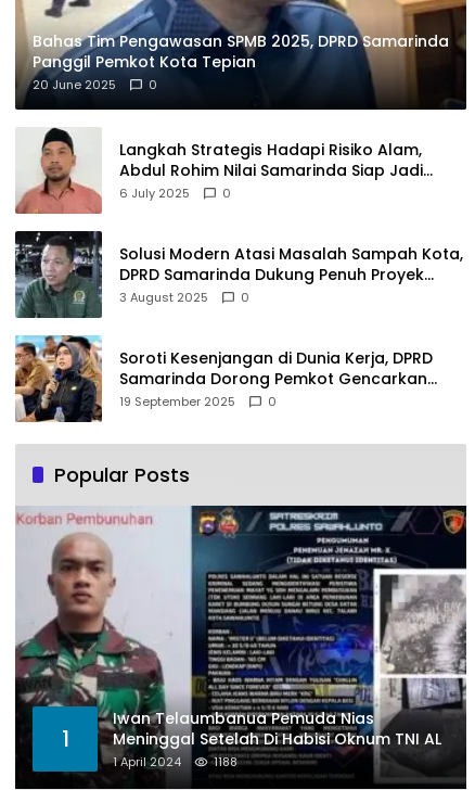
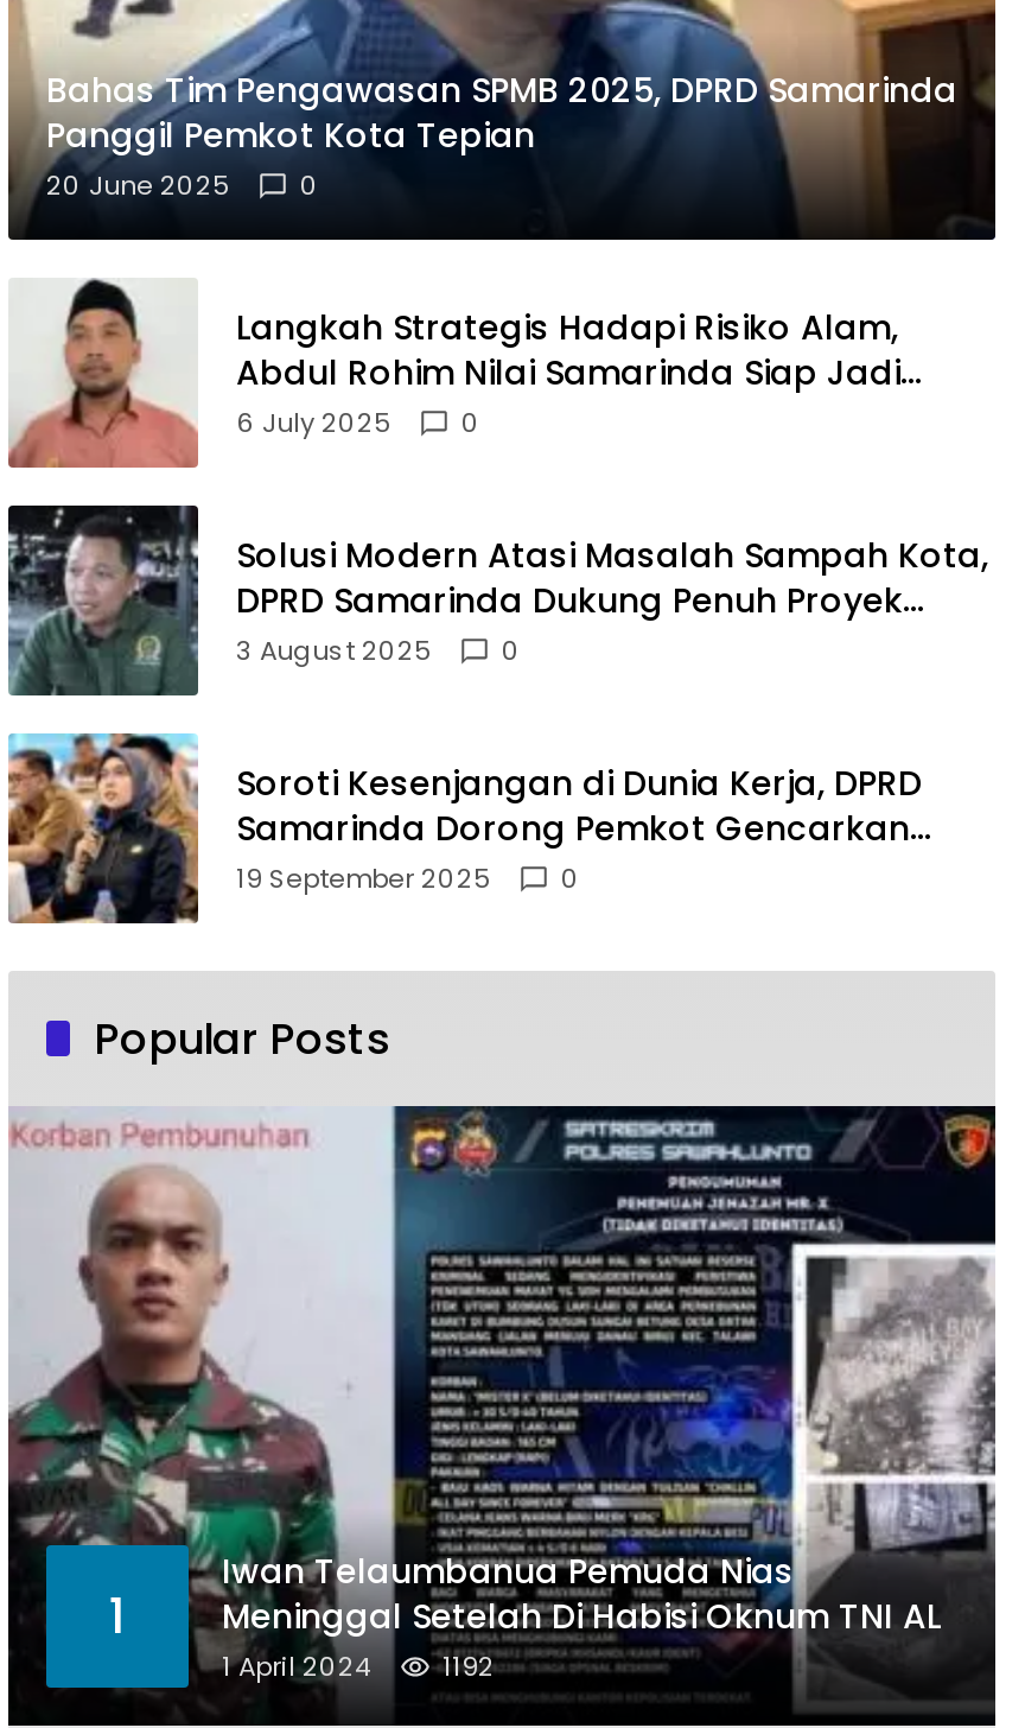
[113,753,237,770] 1 April 2024 1188 -> [222,1647,495,1685] 1 April 2024 1192

